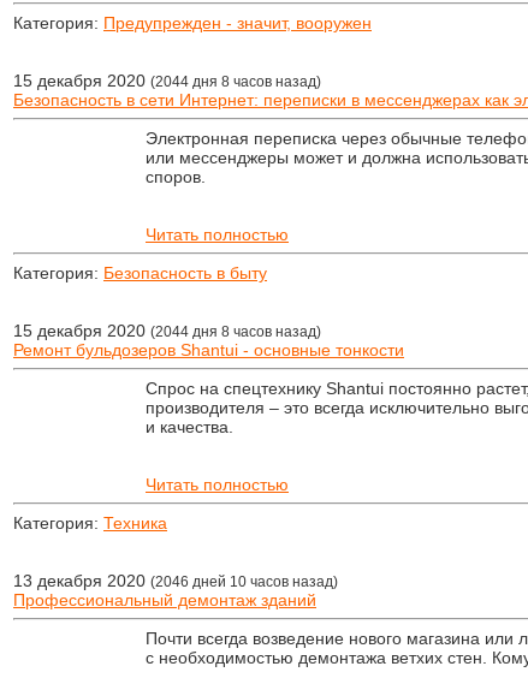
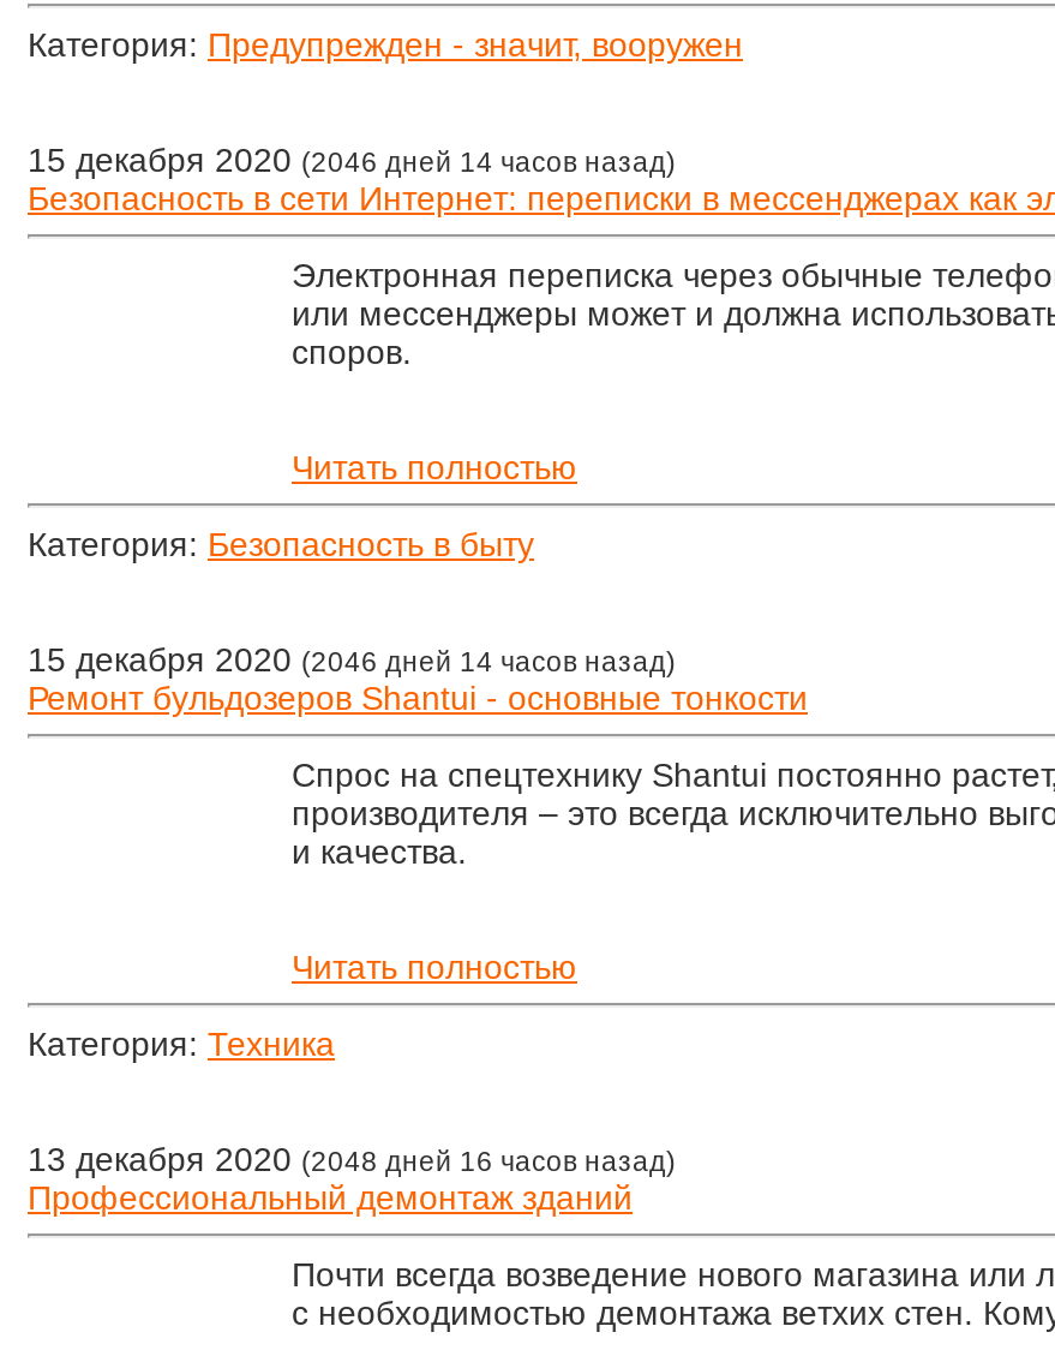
[13,71,321,90] 15 декабря 2020 (2044 дня 8 часов назад) -> [28,141,676,179] 15 декабря 2020 (2046 дней 14 часов назад)
[13,321,321,340] 15 декабря 2020 (2044 дня 8 часов назад) -> [28,640,676,679] 15 декабря 2020 (2046 дней 14 часов назад)
[13,571,338,590] 13 декабря 2020 (2046 дней 10 часов назад) -> [28,1140,676,1178] 13 декабря 2020 (2048 дней 16 часов назад)

